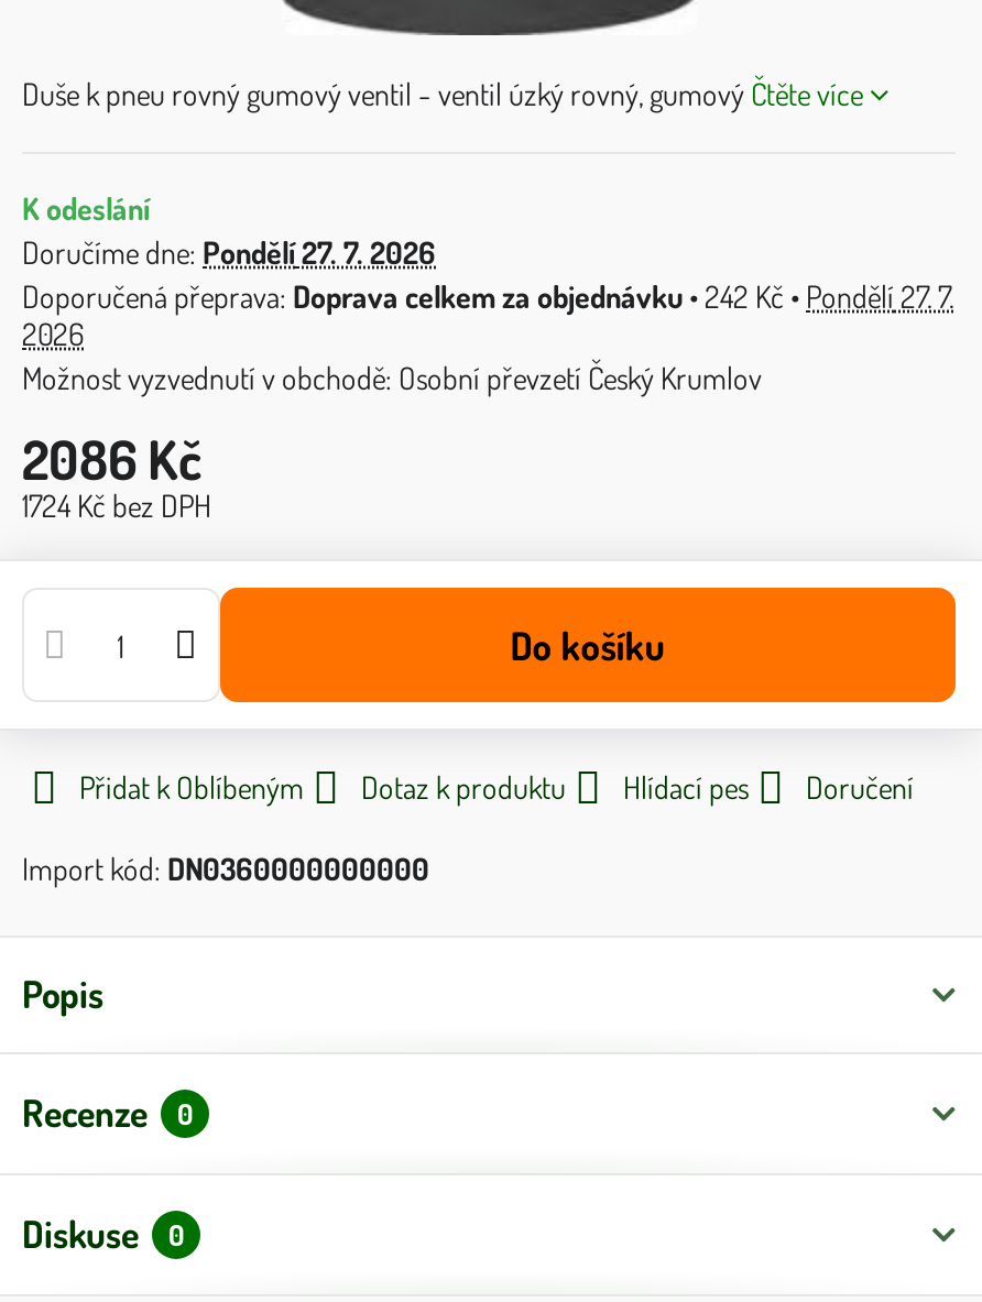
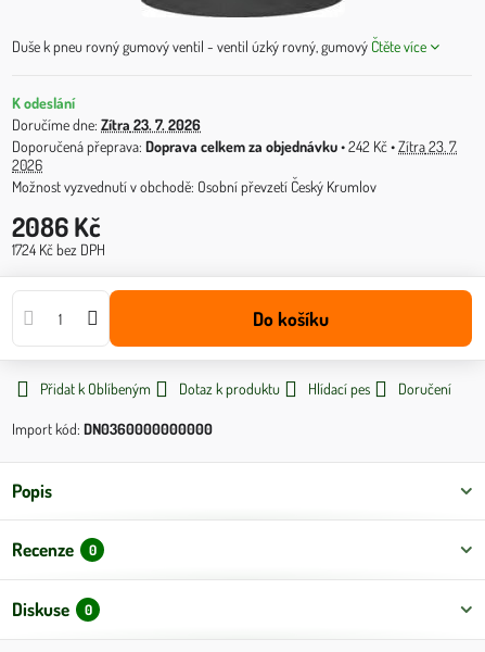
[22,233,436,271] Doručíme dne: Pondělí 27. 7. 2026 -> [12,115,201,134] Doručíme dne: Zítra 23. 7. 2026
[293,277,953,315] Doprava celkem za objednávku • 242 Kč • Pondělí 27. 7. -> [145,137,457,155] Doprava celkem za objednávku • 242 Kč • Zítra 23. 7.

